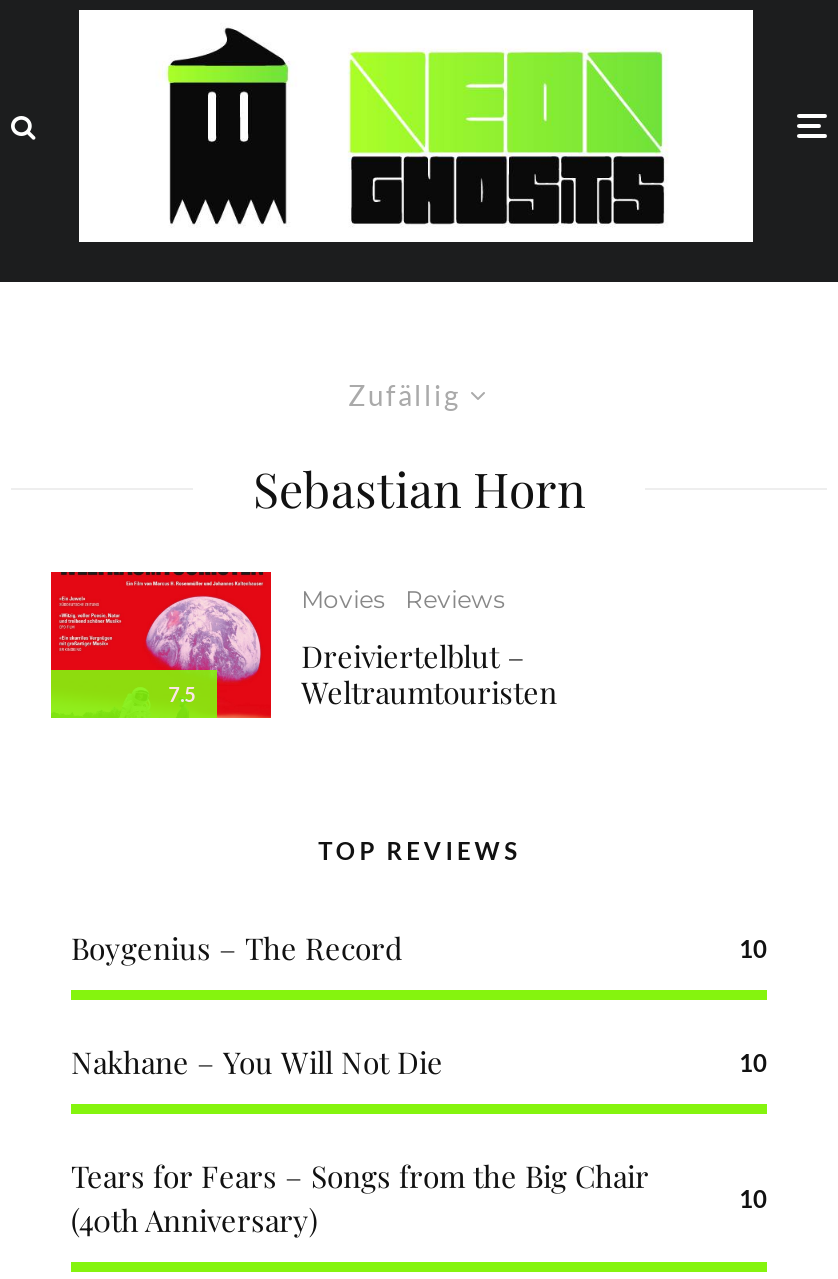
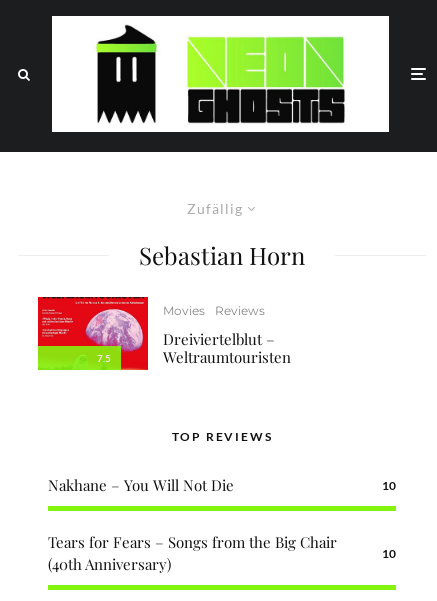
[71,929,767,969] Boygenius – The Record | 10 -> none

